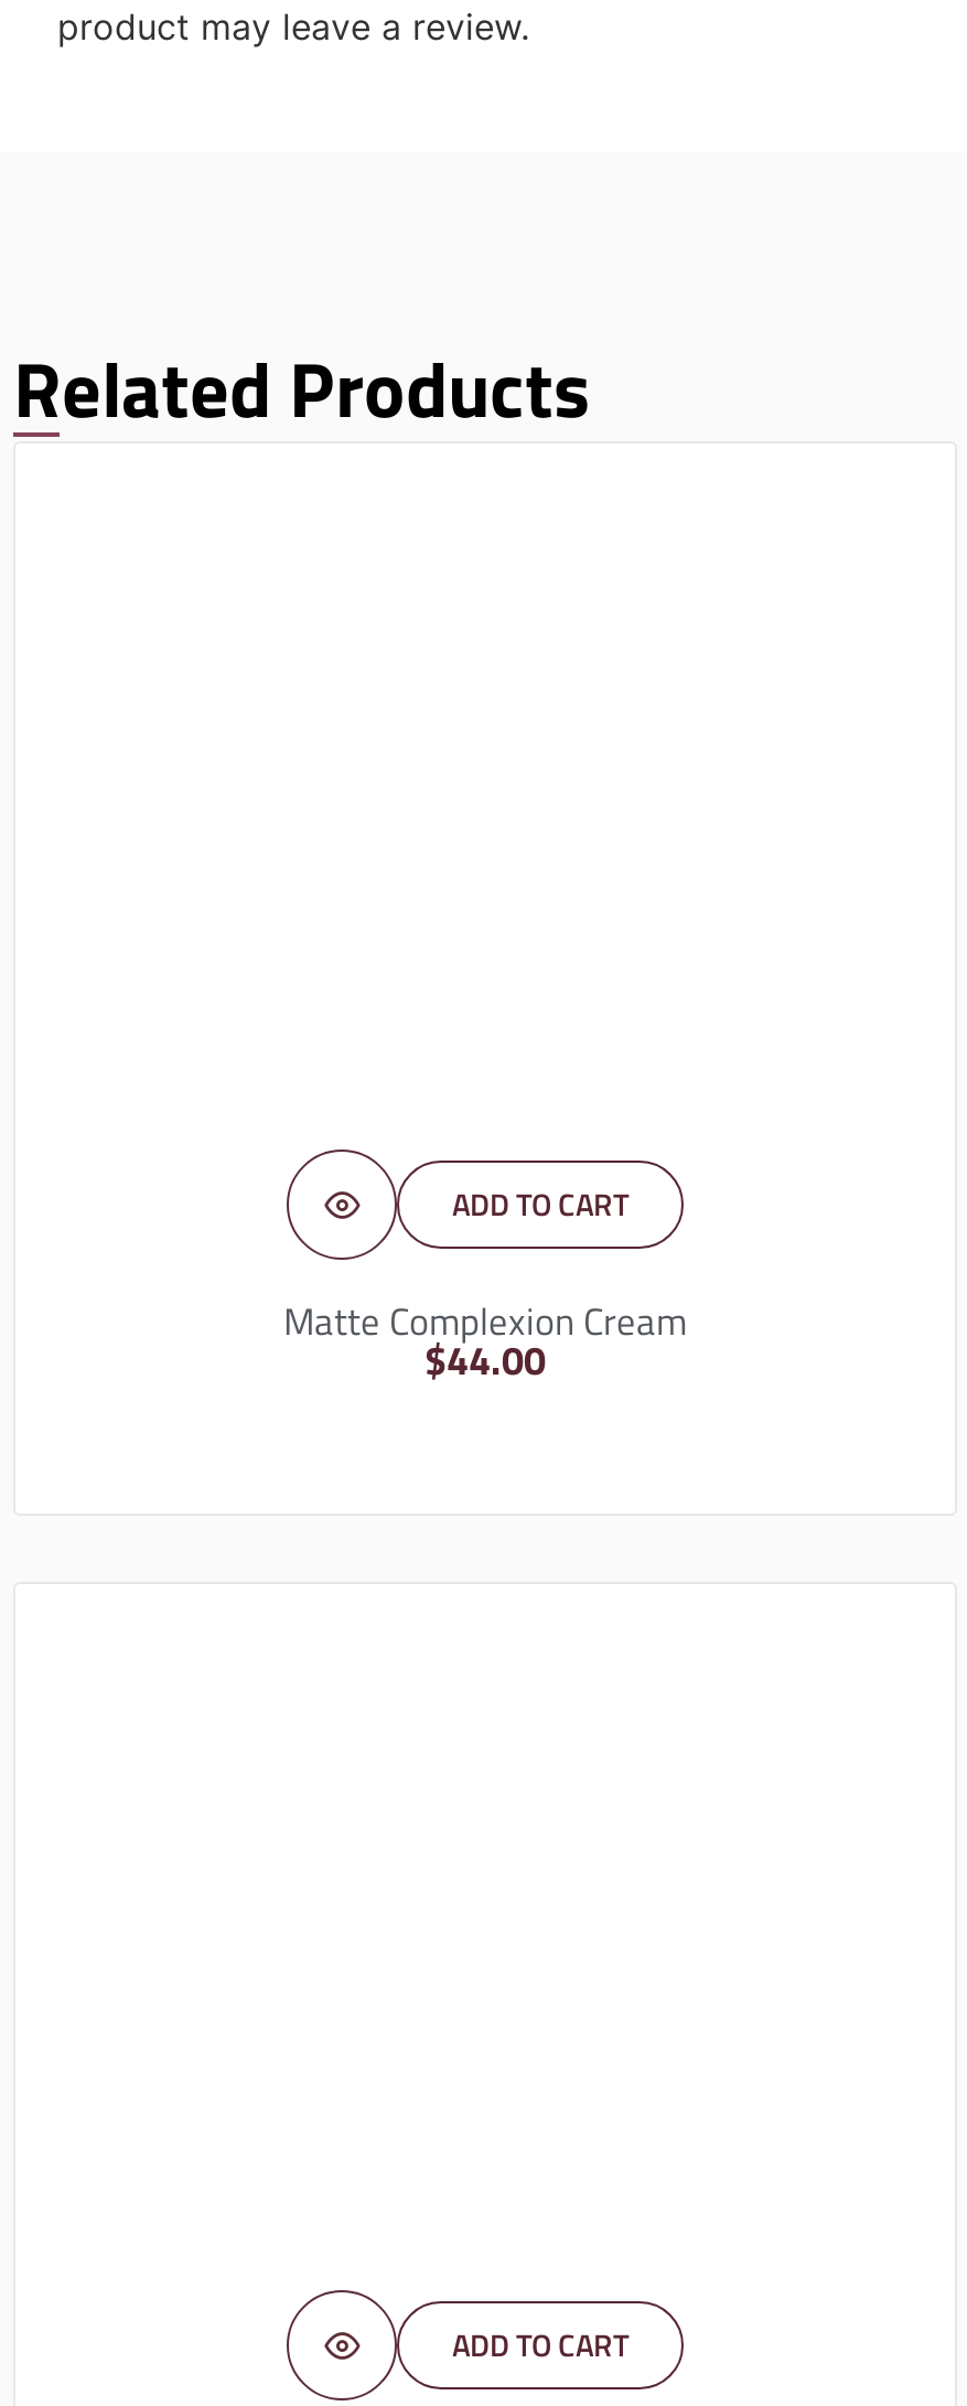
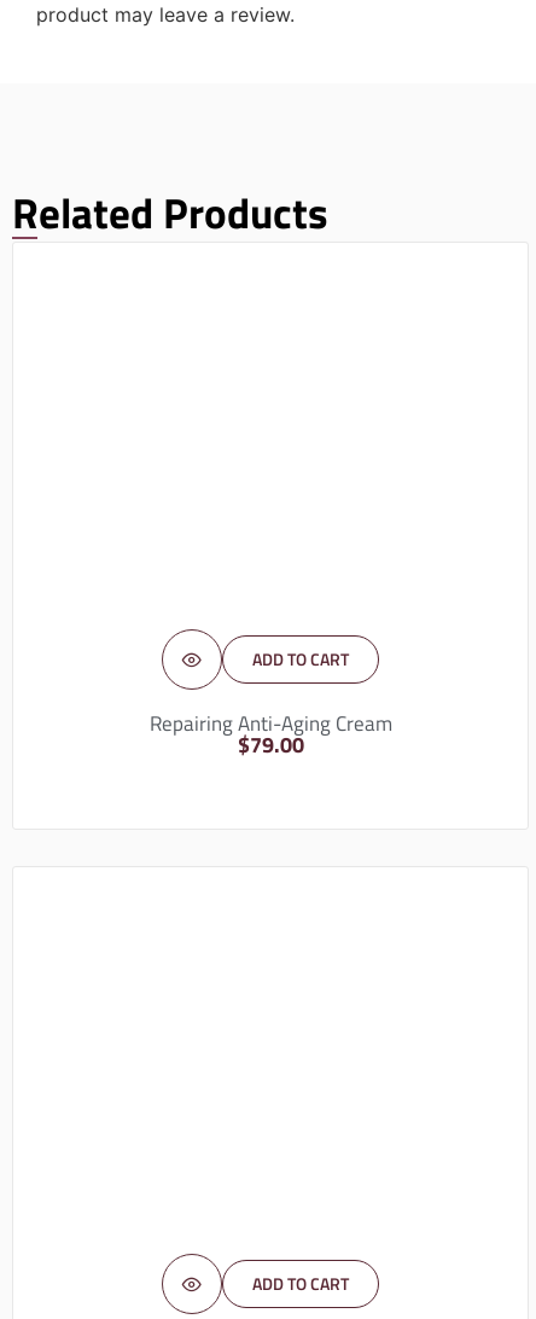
[283,1292,687,1349] Matte Complexion Cream -> [149,707,392,739] Repairing Anti-Aging Cream
[425,1330,546,1389] $44.00 -> [237,728,304,760] $79.00

